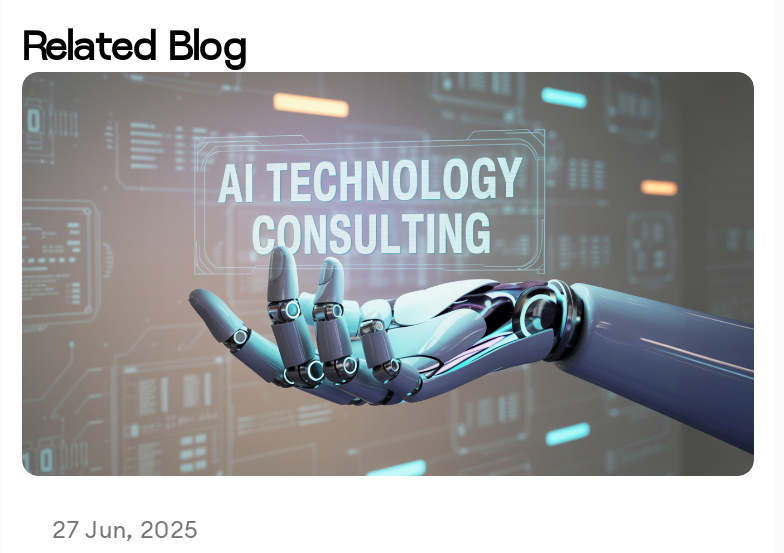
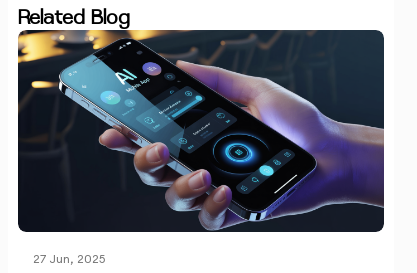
[20,70,754,478] [image] -> [17,29,384,233] [image]

